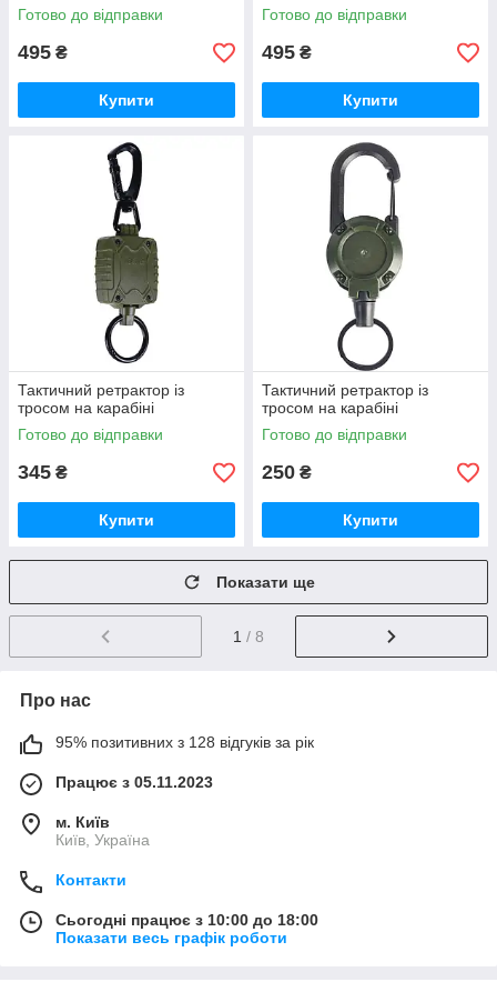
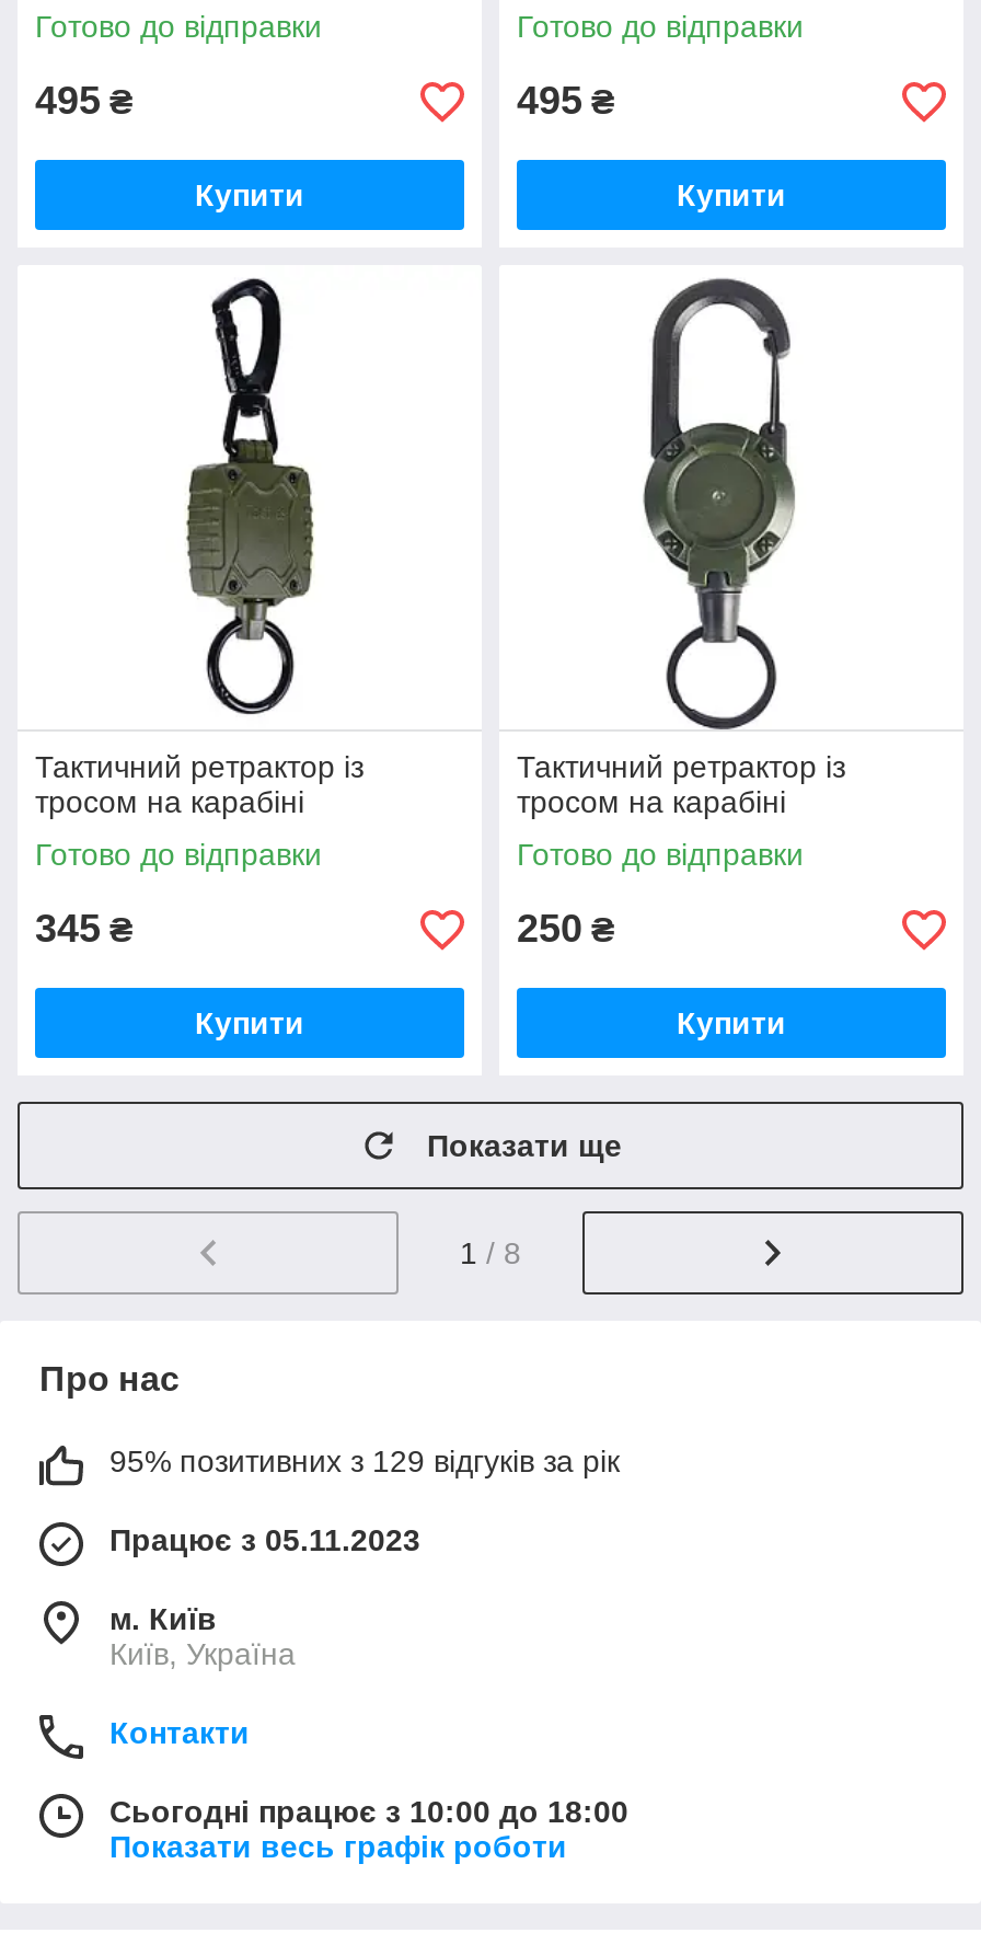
[55,733,314,751] 95% позитивних з 128 відгуків за рік -> [109,1444,620,1479] 95% позитивних з 129 відгуків за рік

